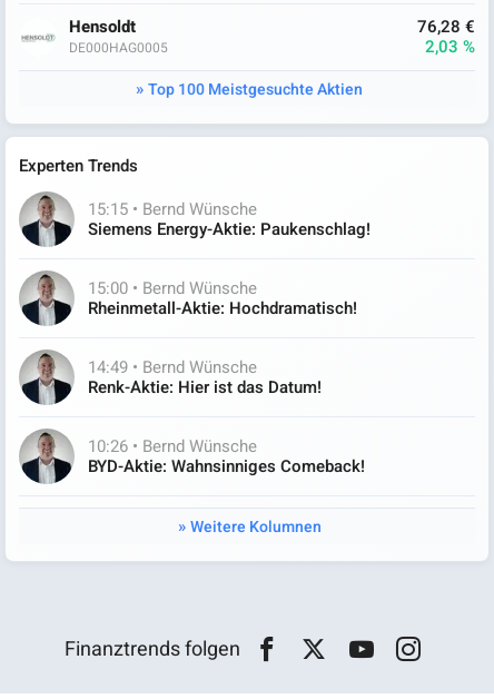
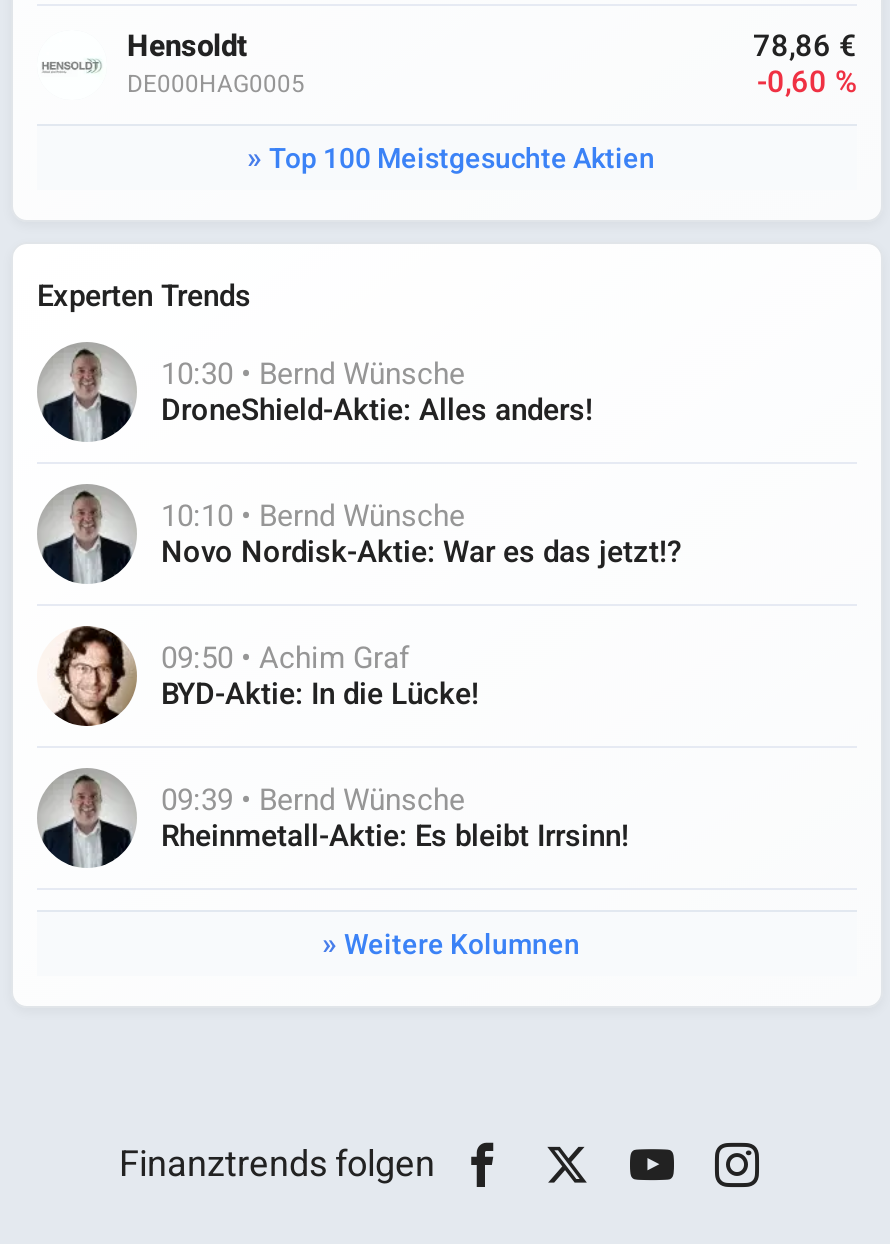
[417,14,475,39] 76,28 € -> [753,24,857,68] 78,86 €
[425,35,475,59] 2,03 % -> [757,60,857,104] -0,60 %
[88,196,370,241] 15:15 • Bernd Wünsche | Siemens Energy-Aktie: Paukenschlag! -> [161,351,593,431] 10:30 • Bernd Wünsche | DroneShield-Aktie: Alles anders!
[88,275,357,320] 15:00 • Bernd Wünsche | Rheinmetall-Aktie: Hochdramatisch! -> [161,493,681,573] 10:10 • Bernd Wünsche | Novo Nordisk-Aktie: War es das jetzt!?
[19,351,322,405] [image] | 14:49 • Bernd Wünsche | Renk-Aktie: Hier ist das Datum! -> [39,626,479,728] [image] | 09:50 • Achim Graf | BYD-Aktie: In die Lücke!
[88,434,365,478] 10:26 • Bernd Wünsche | BYD-Aktie: Wahnsinniges Comeback! -> [161,777,629,857] 09:39 • Bernd Wünsche | Rheinmetall-Aktie: Es bleibt Irrsinn!

